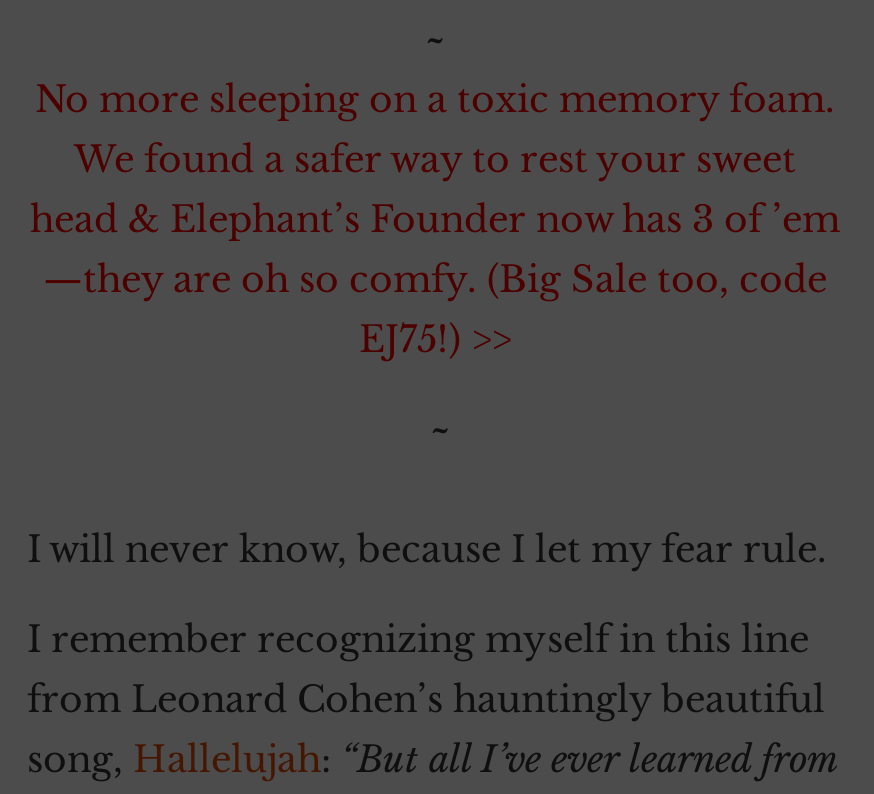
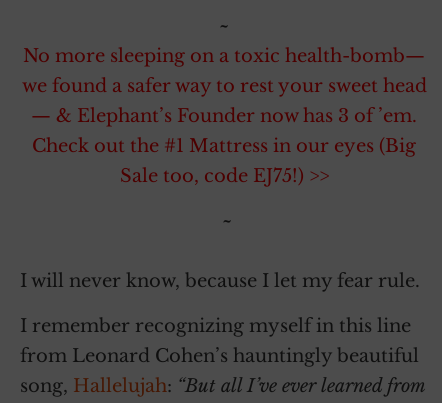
[30,79,840,363] No more sleeping on a toxic memory foam. | We found a safer way to rest your sweet | head & Elephant’s Founder now has 3 of ’em | —they are oh so comfy. (Big Sale too, code | EJ75!) >> -> [21,45,426,187] No more sleeping on a toxic health-bomb— | we found a safer way to rest your sweet head | — & Elephant’s Founder now has 3 of ’em. | Check out the #1 Mattress in our eyes (Big | Sale too, code EJ75!) >>

